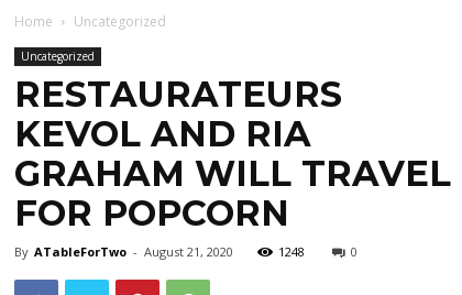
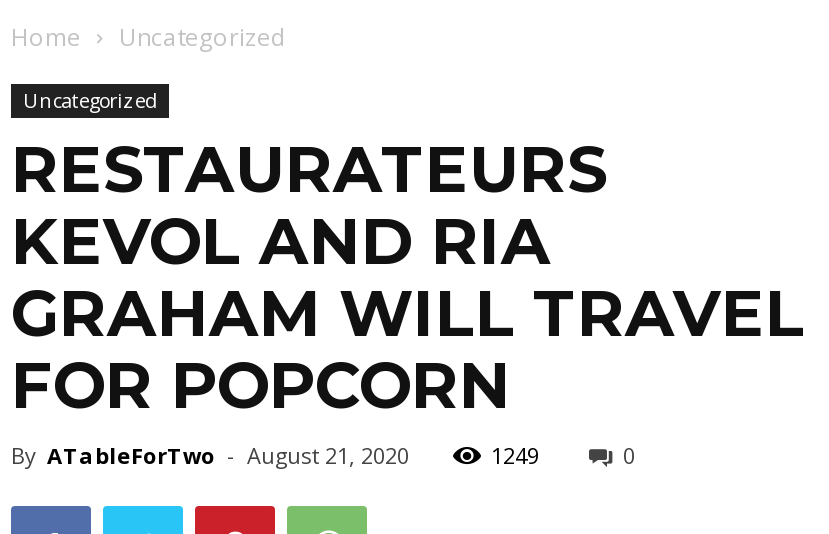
[278,243,305,260] 1248 -> [491,440,539,470] 1249

